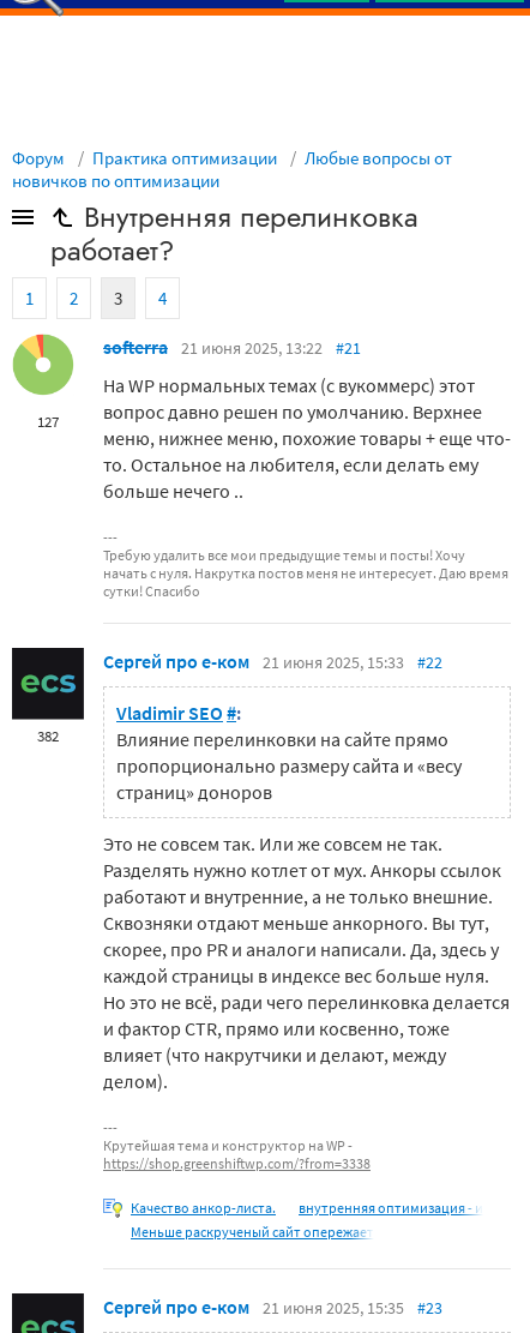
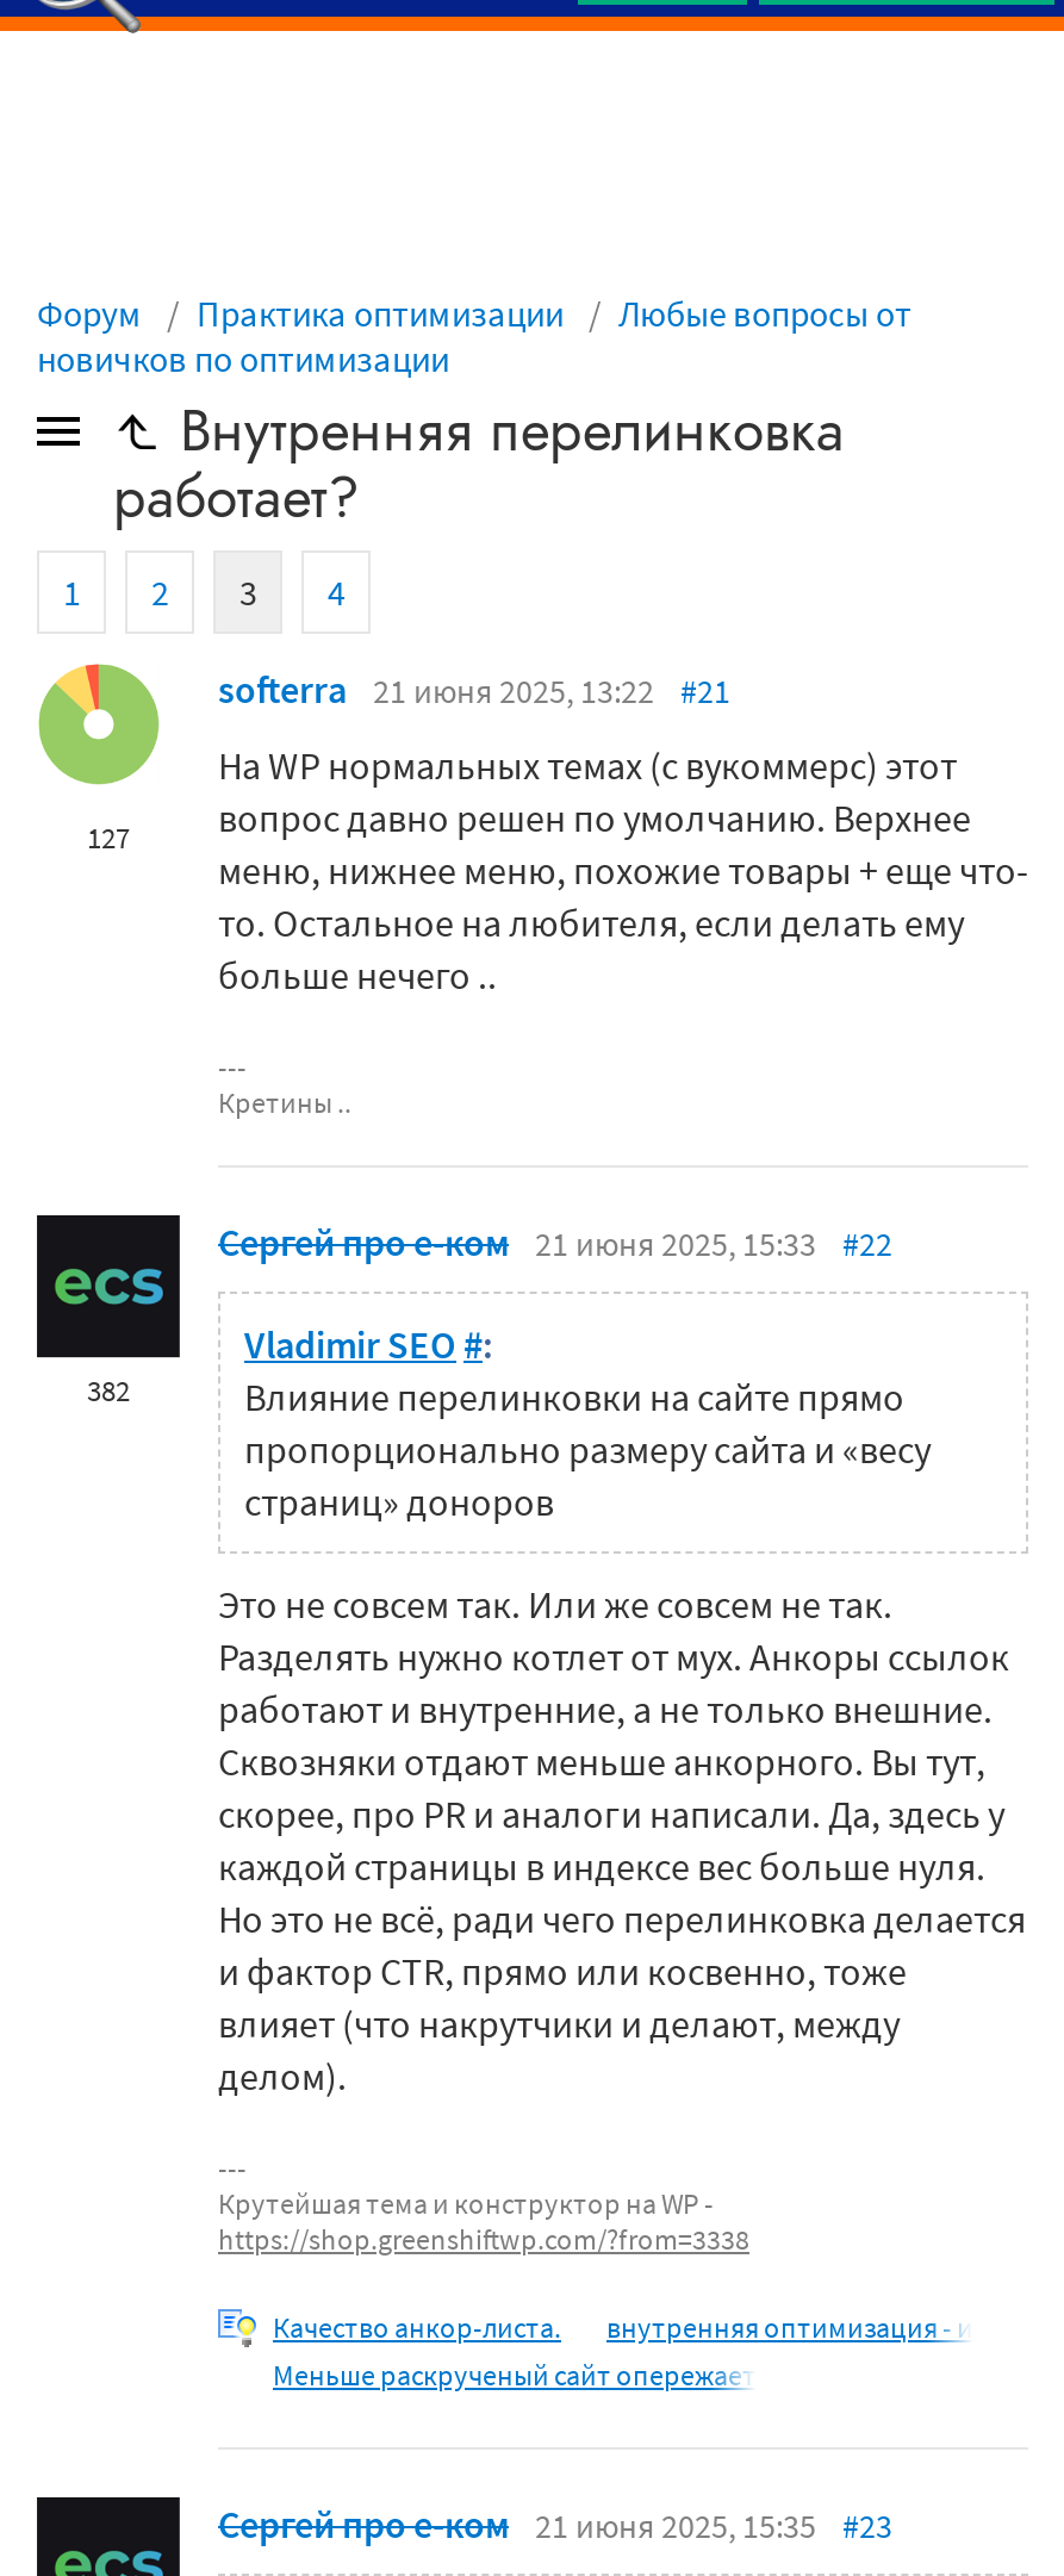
[103,546,508,600] Требую удалить все мои предыдущие темы и посты! Хочу | начать с нуля. Накрутка постов меня не интересует. Даю время | сутки! Спасибо -> [218,1084,351,1120] Кретины ..

